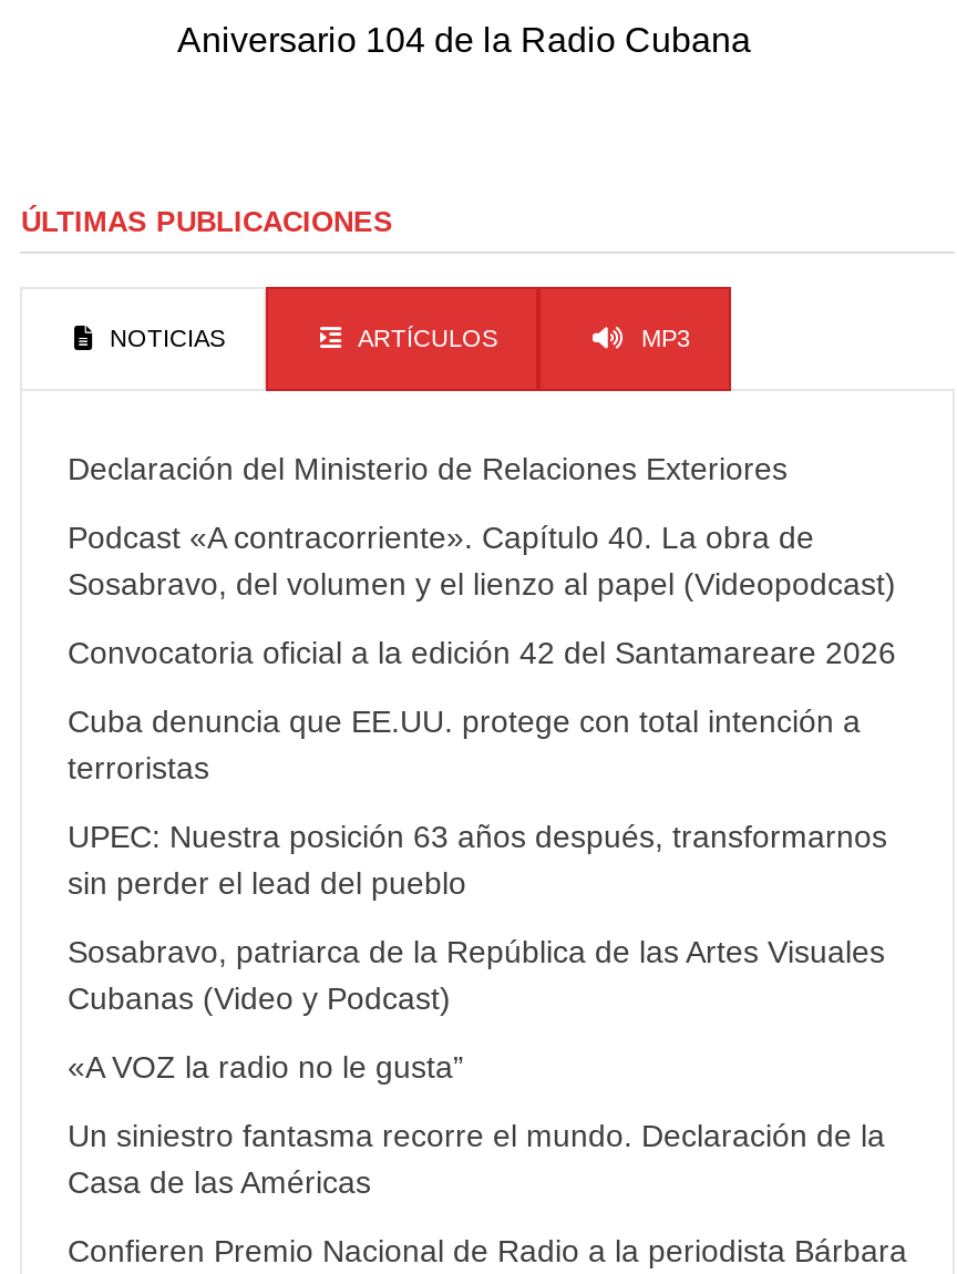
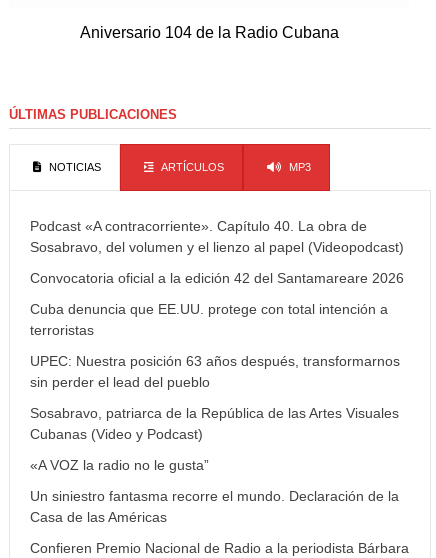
[67,451,787,487] Declaración del Ministerio de Relaciones Exteriores -> none

